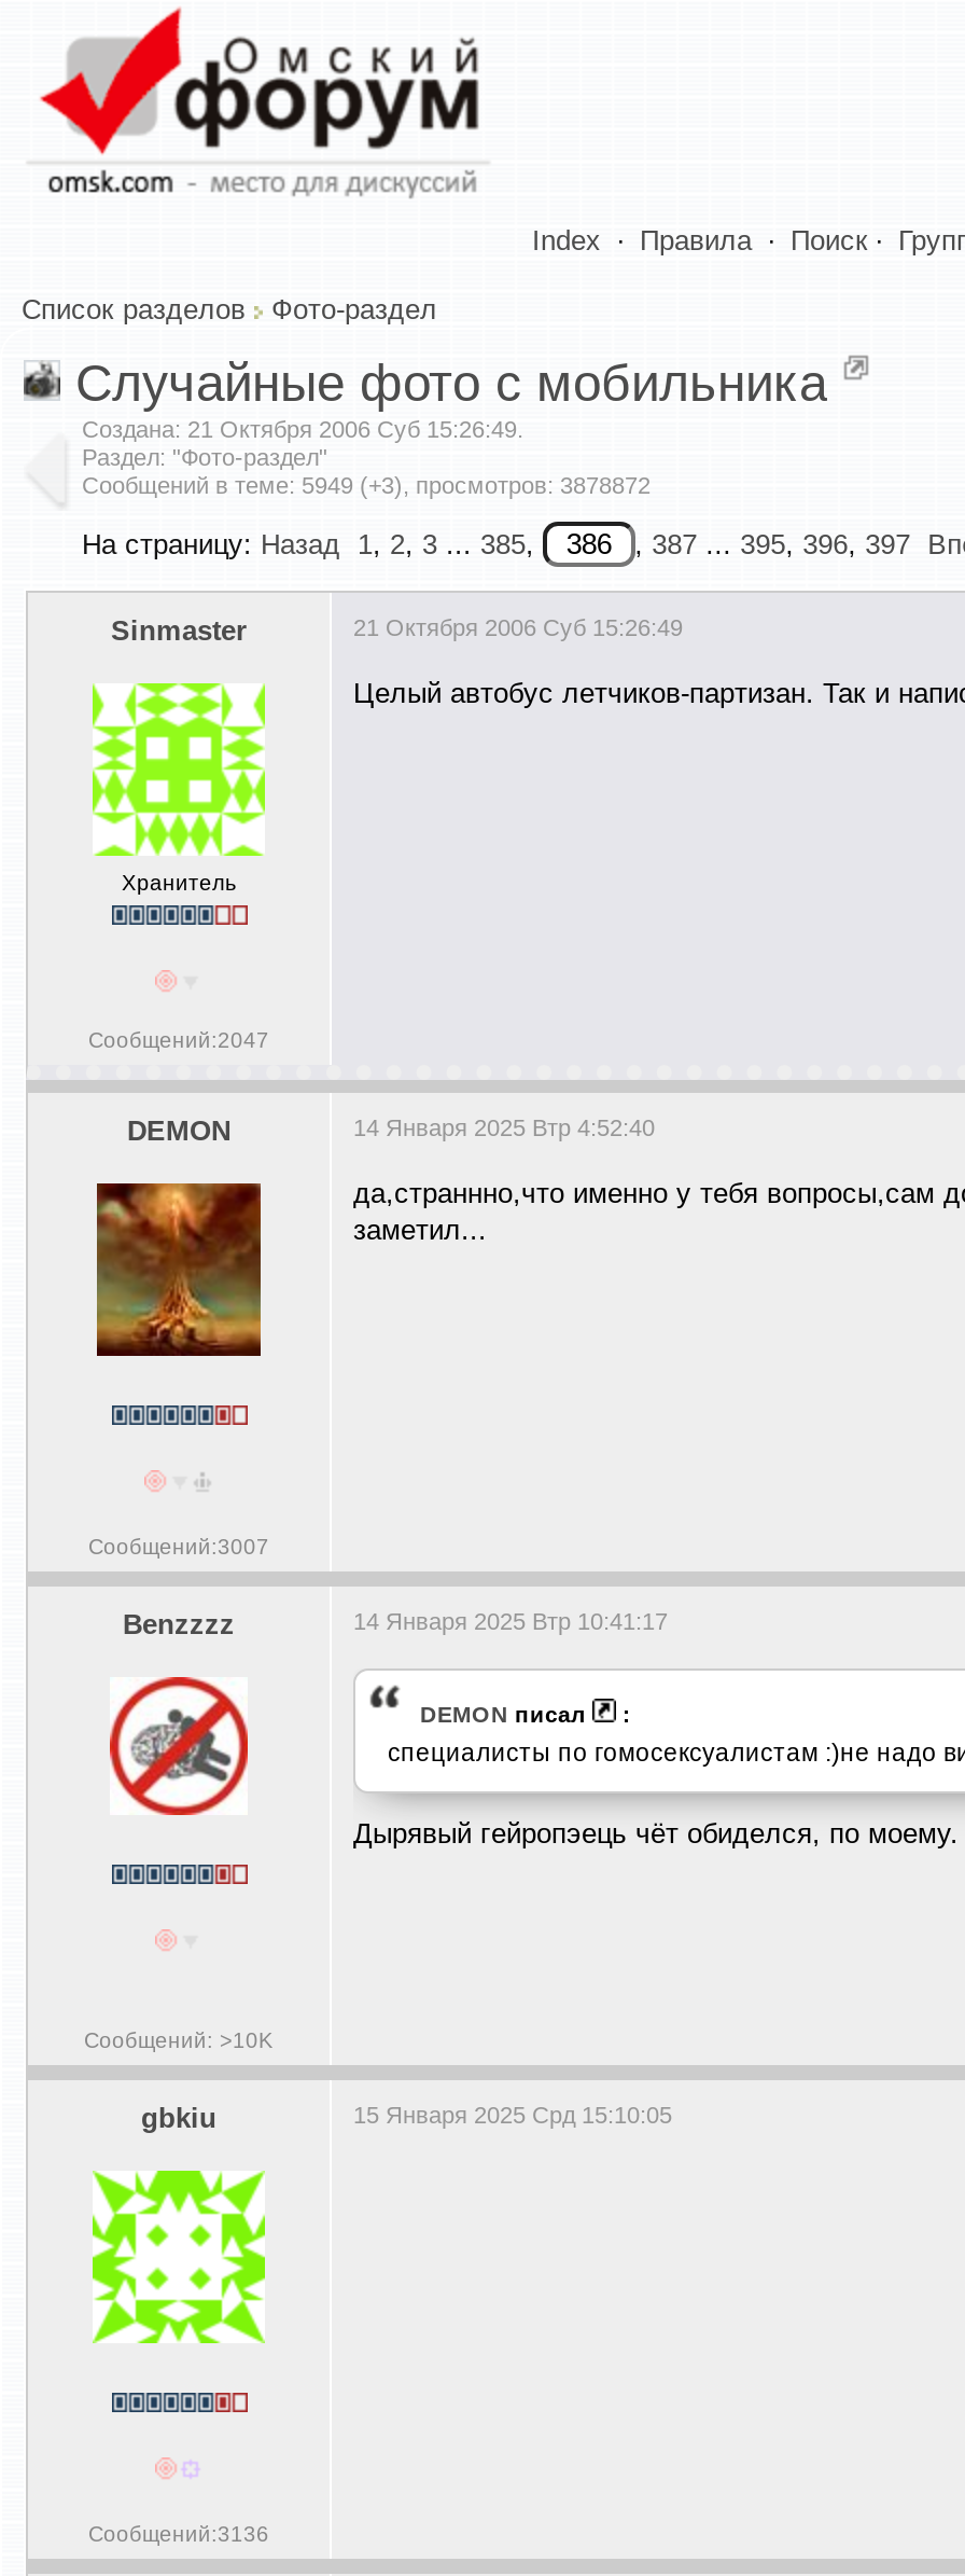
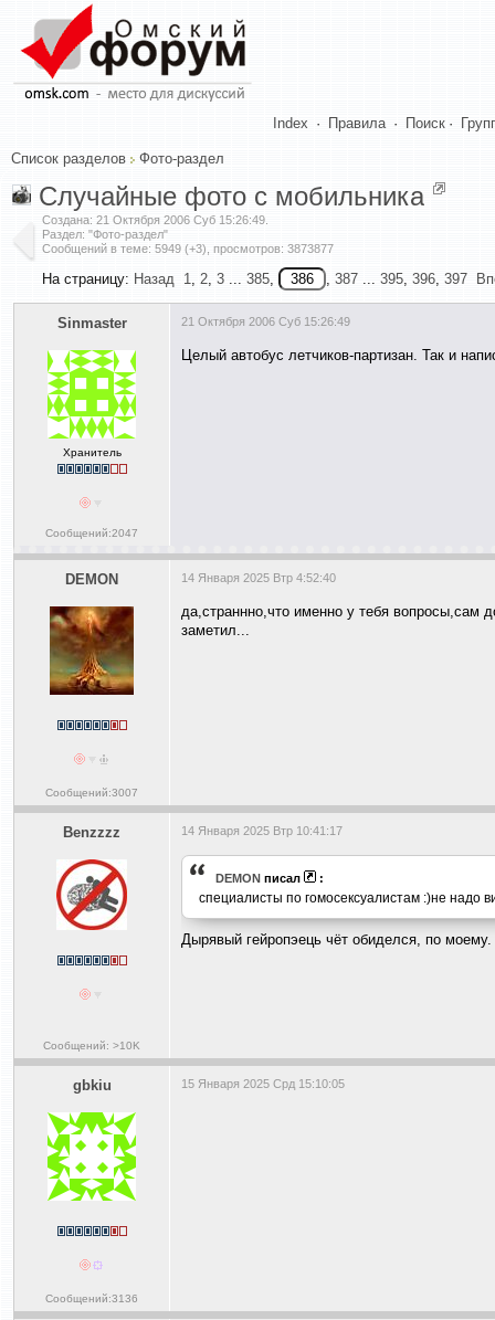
[82,472,651,498] Сообщений в теме: 5949 (+3), просмотров: 3878872 -> [42,242,334,255] Сообщений в теме: 5949 (+3), просмотров: 3873877

